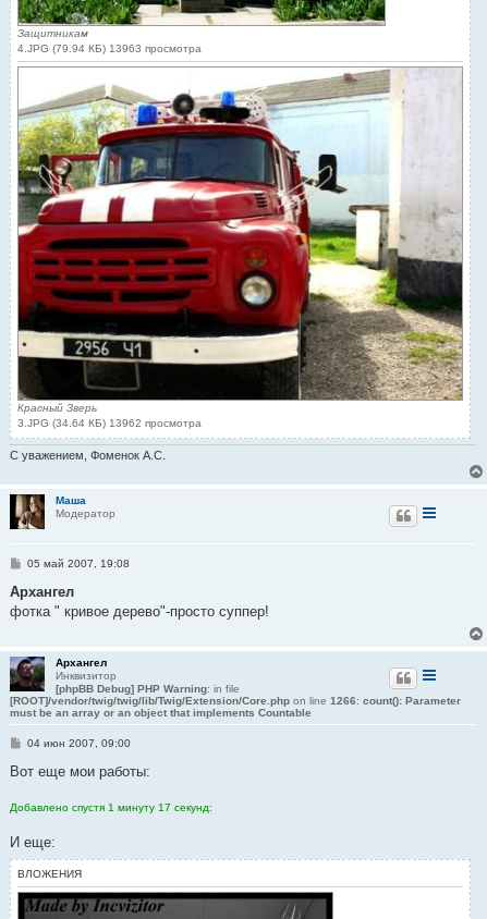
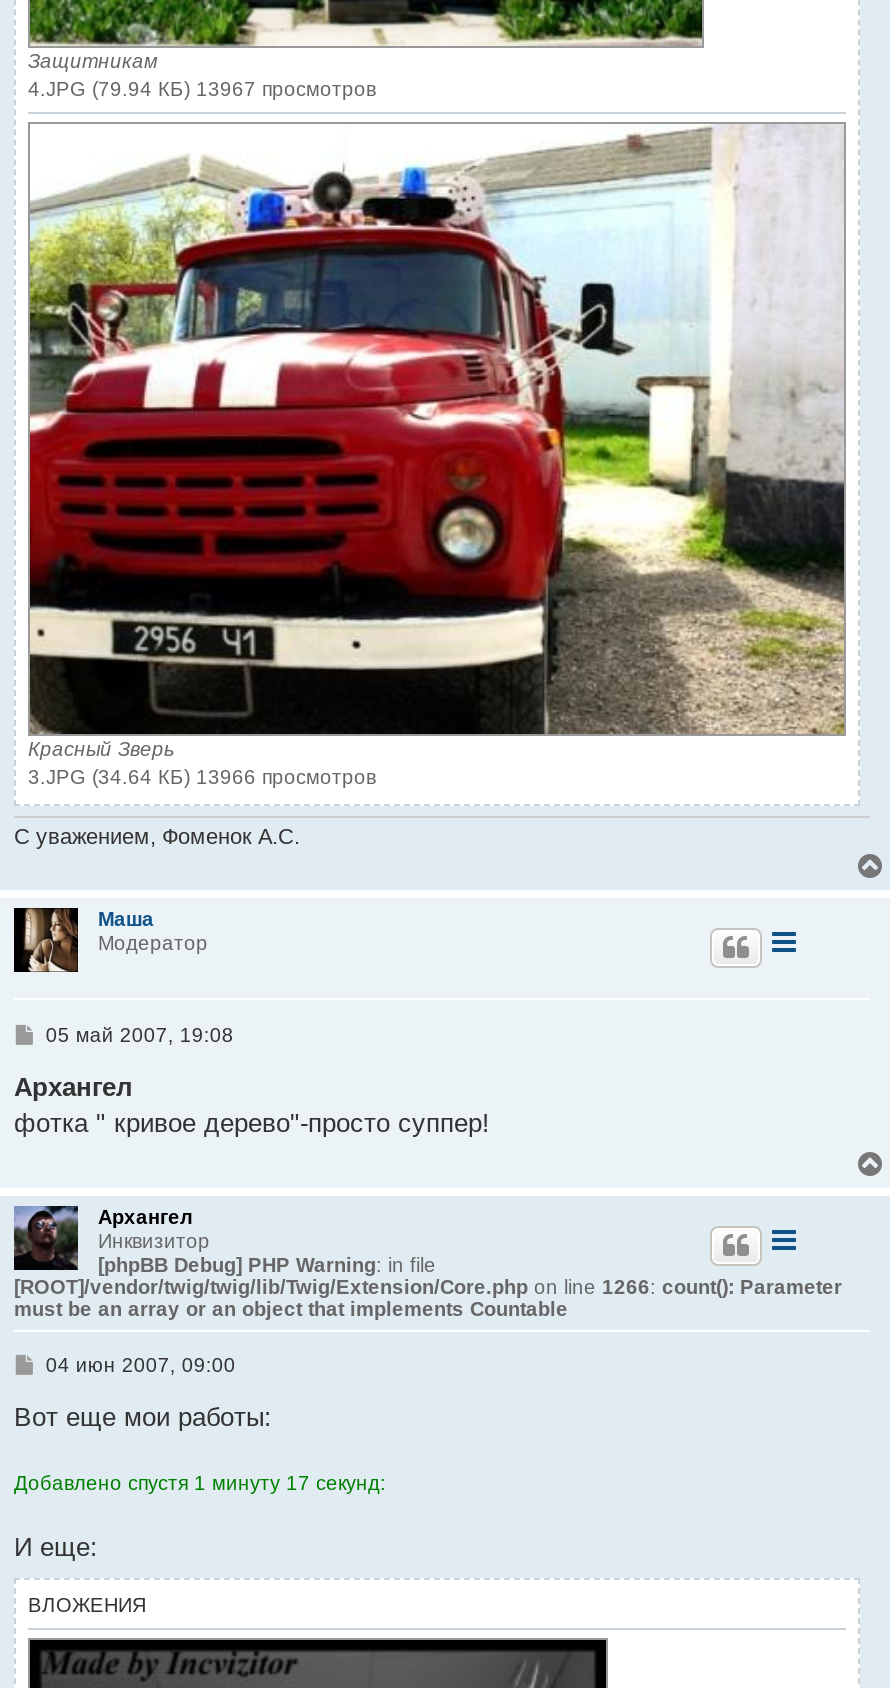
[17,42,202,54] 4.JPG (79.94 КБ) 13963 просмотра -> [28,77,376,99] 4.JPG (79.94 КБ) 13967 просмотров
[17,417,202,429] 3.JPG (34.64 КБ) 13962 просмотра -> [28,766,376,788] 3.JPG (34.64 КБ) 13966 просмотров

